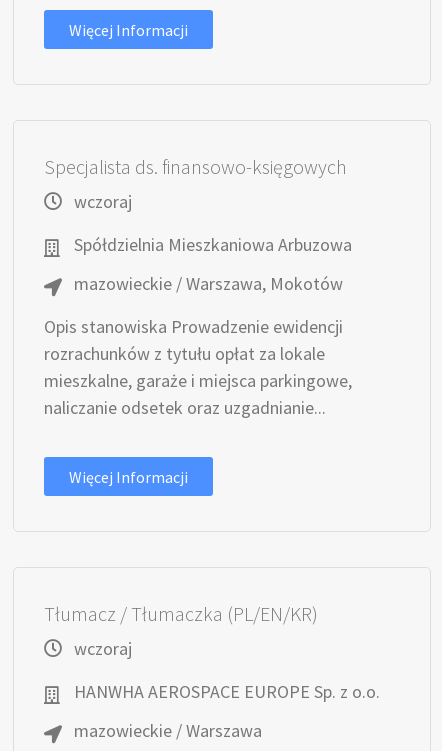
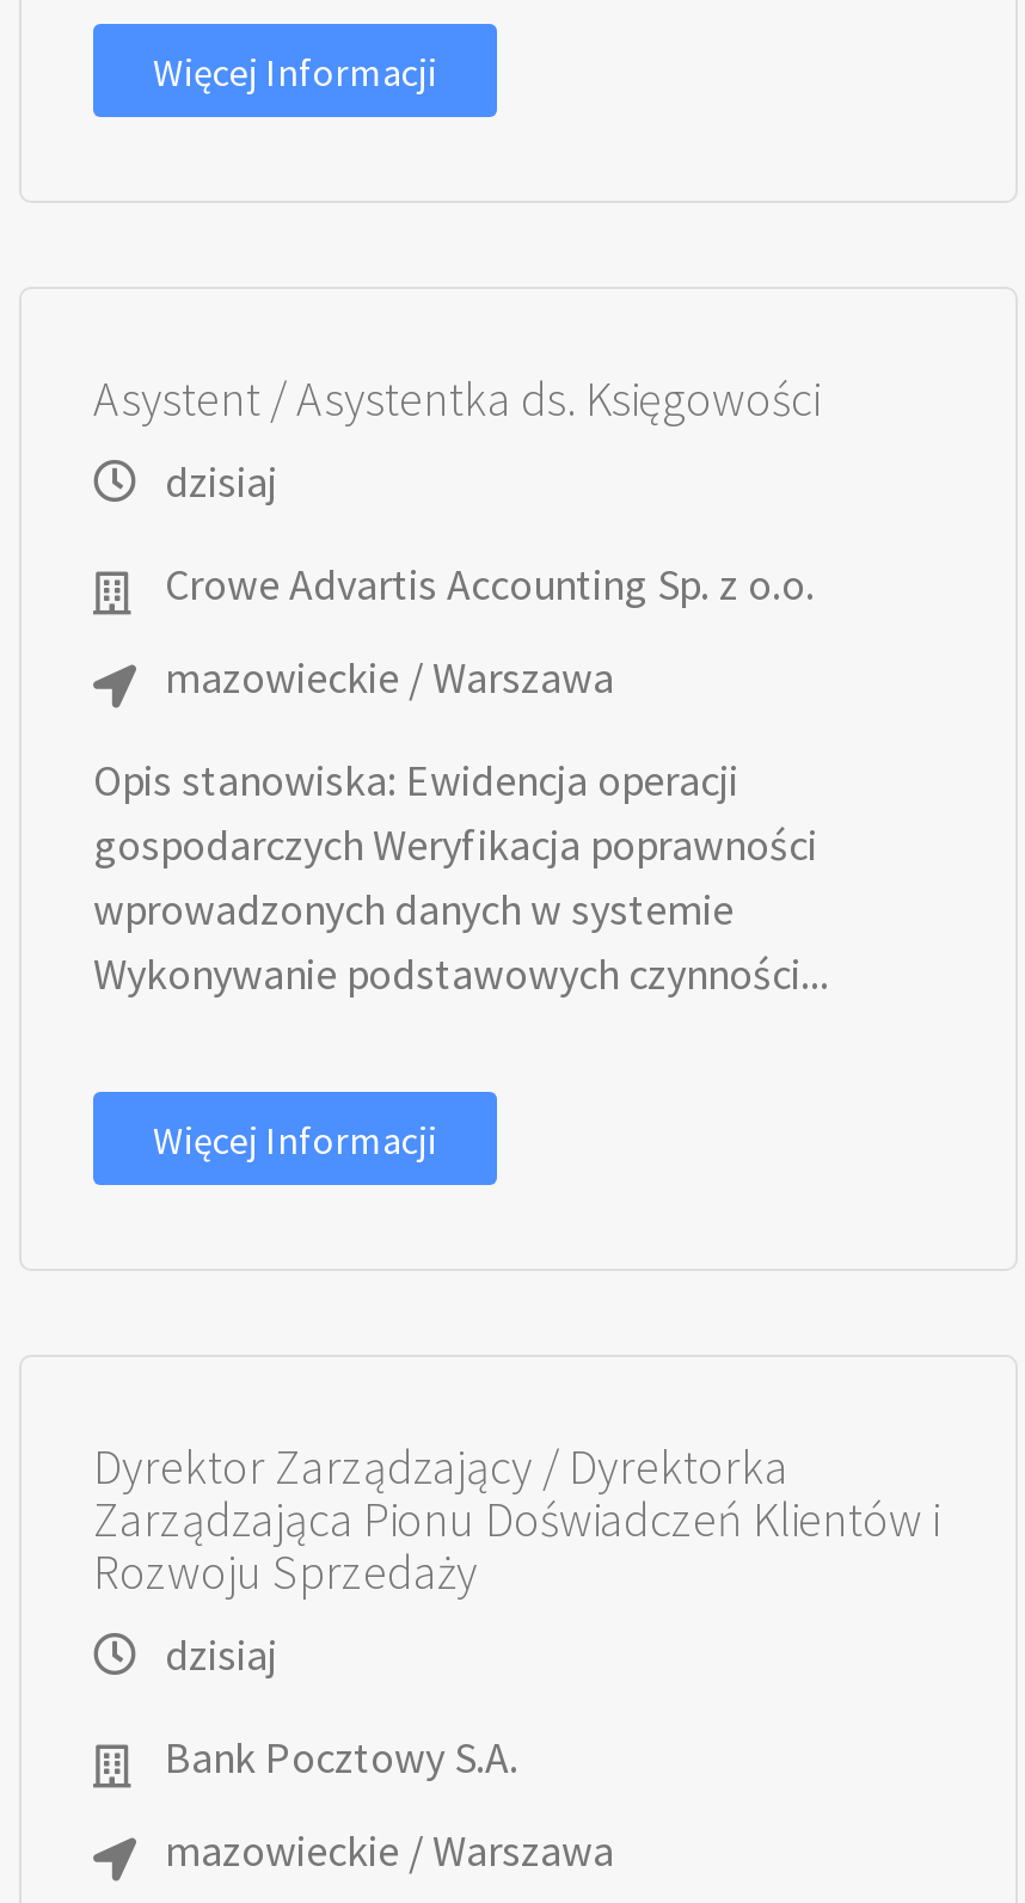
[44,154,347,213] Specjalista ds. finansowo-księgowych | wczoraj -> [93,368,820,509] Asystent / Asystentka ds. Księgowości | dzisiaj
[74,233,352,256] Spółdzielnia Mieszkaniowa Arbuzowa -> [165,557,815,612] Crowe Advartis Accounting Sp. z o.o.
[74,272,343,295] mazowieckie / Warszawa, Mokotów -> [165,650,614,705] mazowieckie / Warszawa
[44,315,352,419] Opis stanowiska Prowadzenie ewidencji | rozrachunków z tytułu opłat za lokale | mieszkalne, garaże i miejsca parkingowe, | naliczanie odsetek oraz uzgadnianie... -> [93,753,829,1001] Opis stanowiska: Ewidencja operacji | gospodarczych Weryfikacja poprawności | wprowadzonych danych w systemie | Wykonywanie podstawowych czynności...
[44,601,318,660] Tłumacz / Tłumaczka (PL/EN/KR) | wczoraj -> [93,1436,939,1682] Dyrektor Zarządzający / Dyrektorka | Zarządzająca Pionu Doświadczeń Klientów i | Rozwoju Sprzedaży | dzisiaj
[74,680,380,703] HANWHA AEROSPACE EUROPE Sp. z o.o. -> [165,1730,518,1785] Bank Pocztowy S.A.

